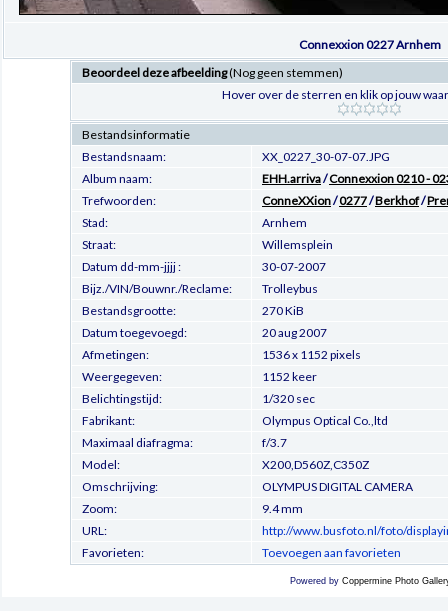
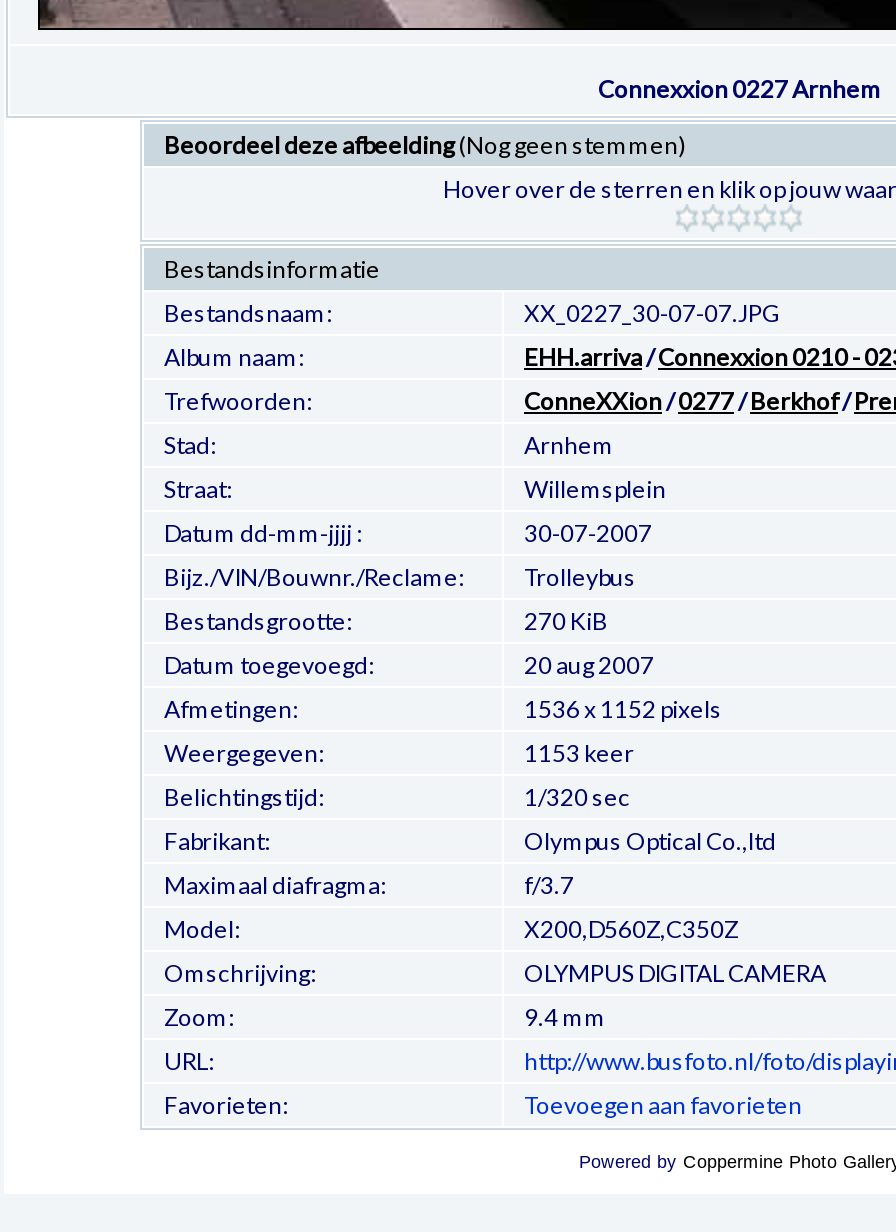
[262,369,317,384] 1152 keer -> [524,738,634,768] 1153 keer

